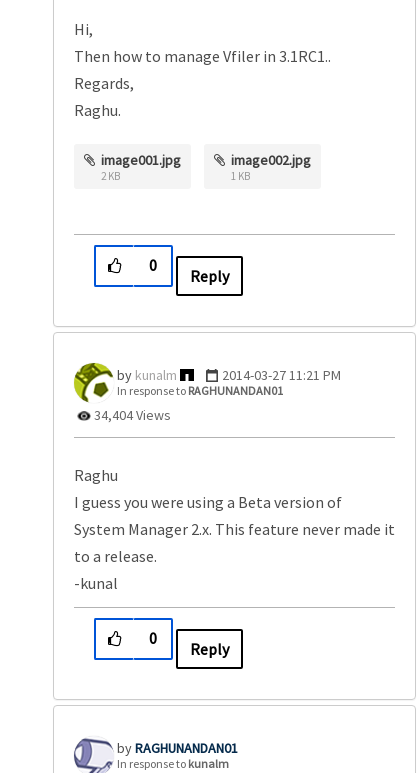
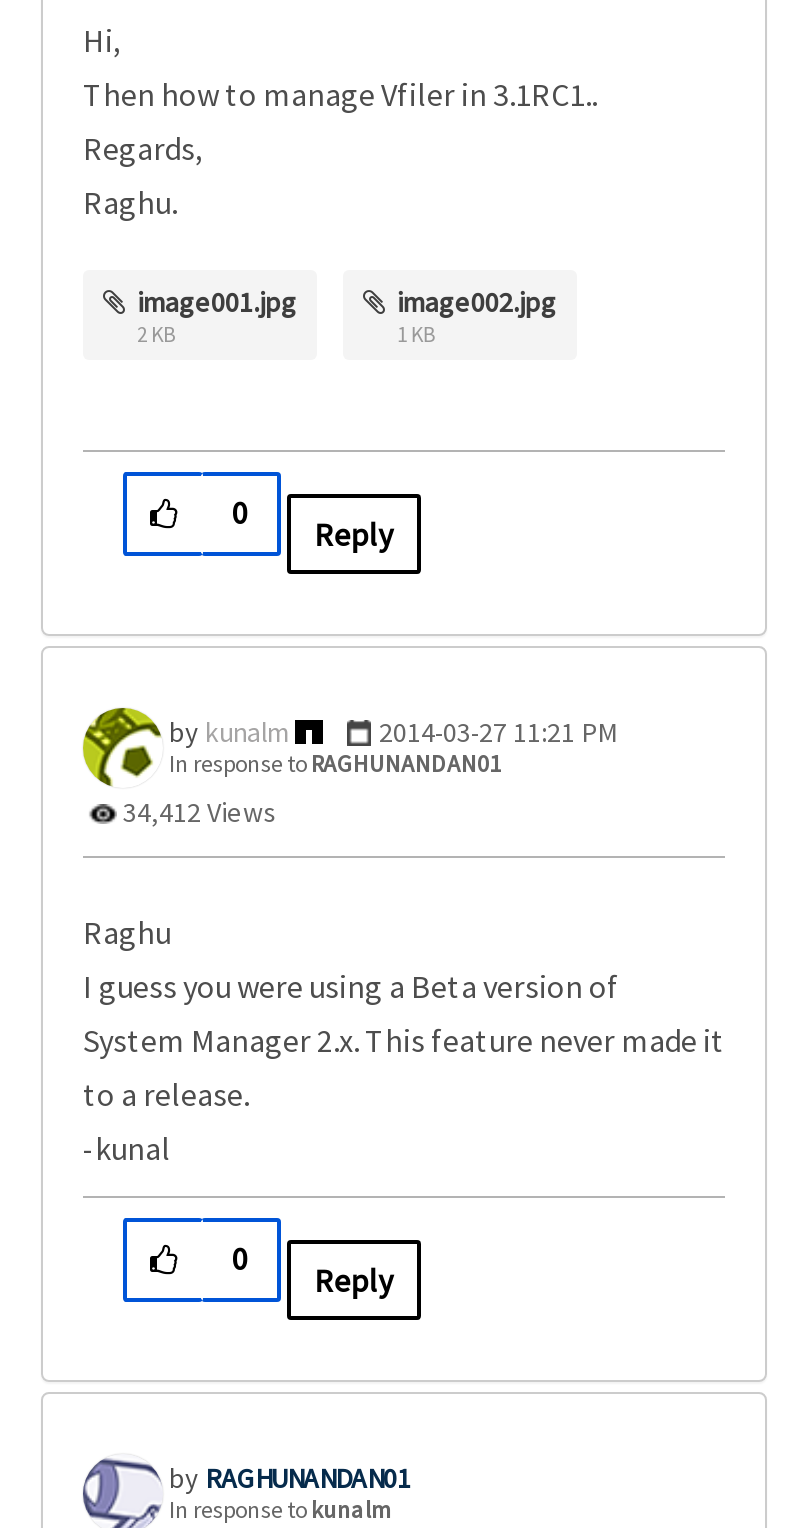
[91,406,171,424] 34,404 Views -> [117,794,277,830] 34,412 Views

